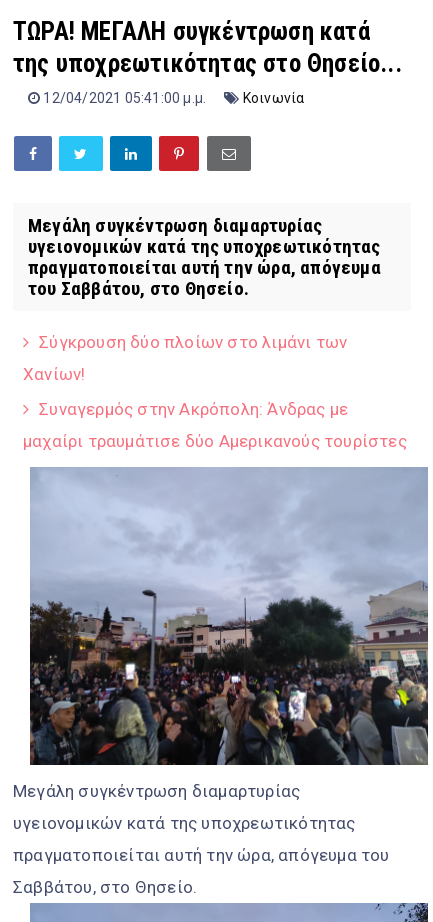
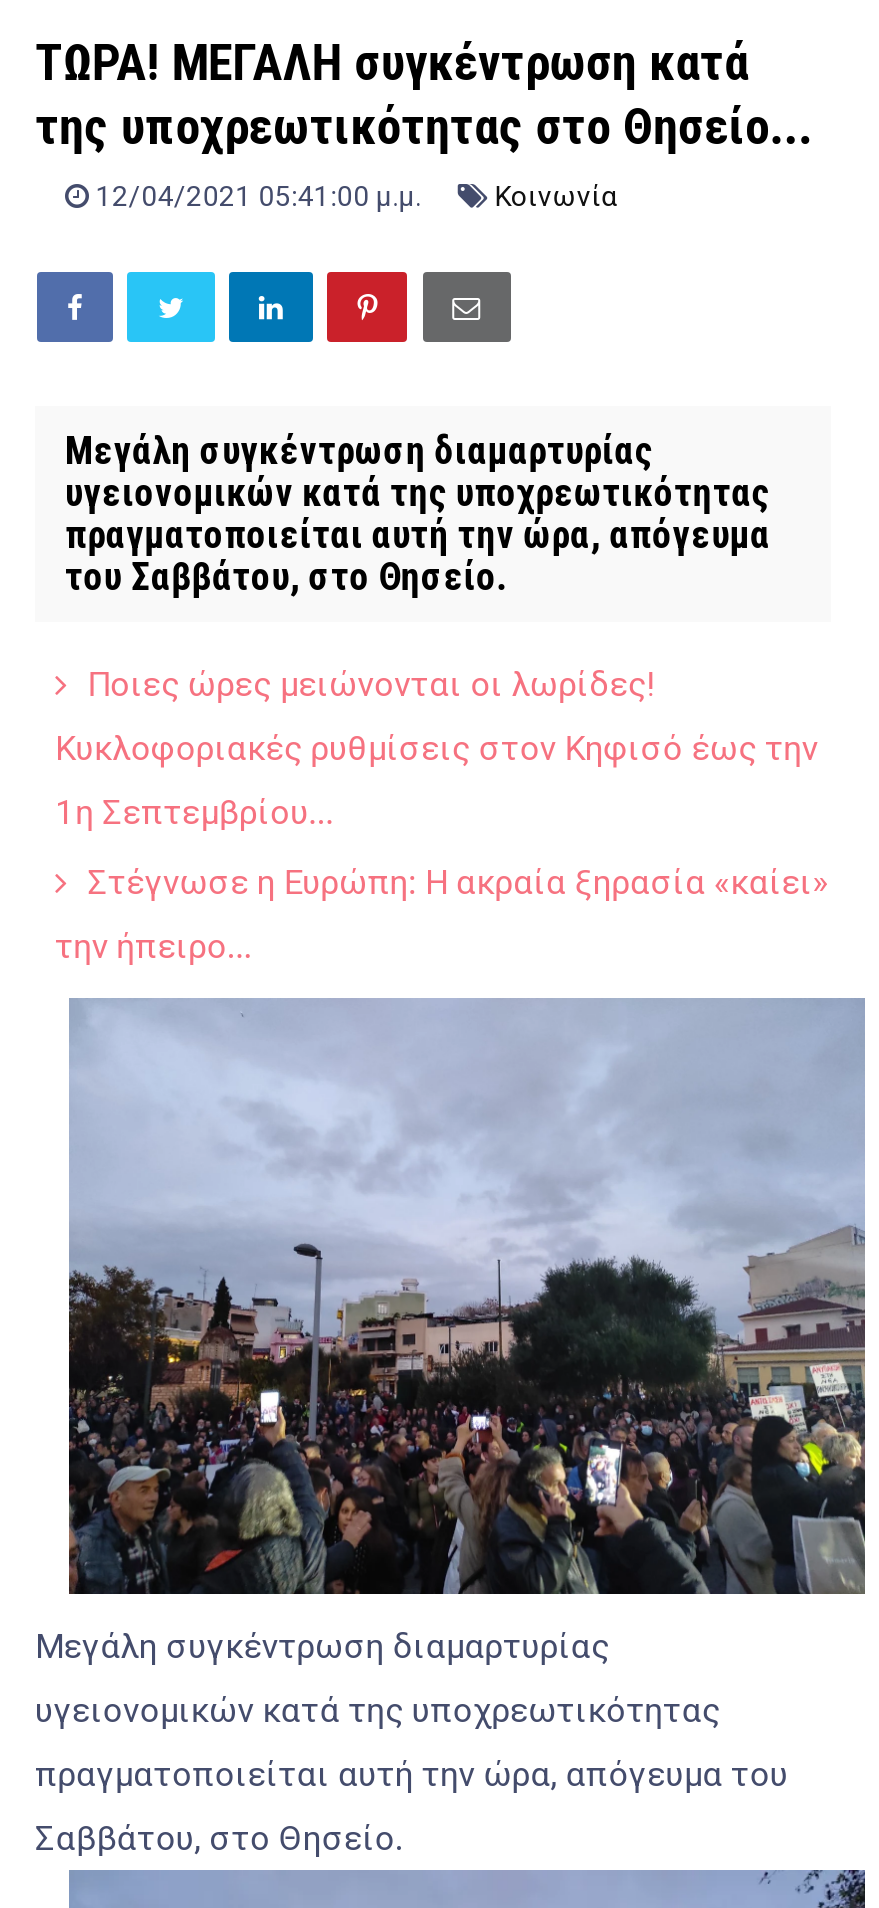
[23,332,407,451] Σύγκρουση δύο πλοίων στο λιμάνι των | Χανίων! | Συναγερμός στην Ακρόπολη: Άνδρας με | μαχαίρι τραυμάτισε δύο Αμερικανούς τουρίστες -> [55,664,829,966] Ποιες ώρες μειώνονται οι λωρίδες! | Κυκλοφοριακές ρυθμίσεις στον Κηφισό έως την | 1η Σεπτεμβρίου... | Στέγνωσε η Ευρώπη: Η ακραία ξηρασία «καίει» | την ήπειρο...

